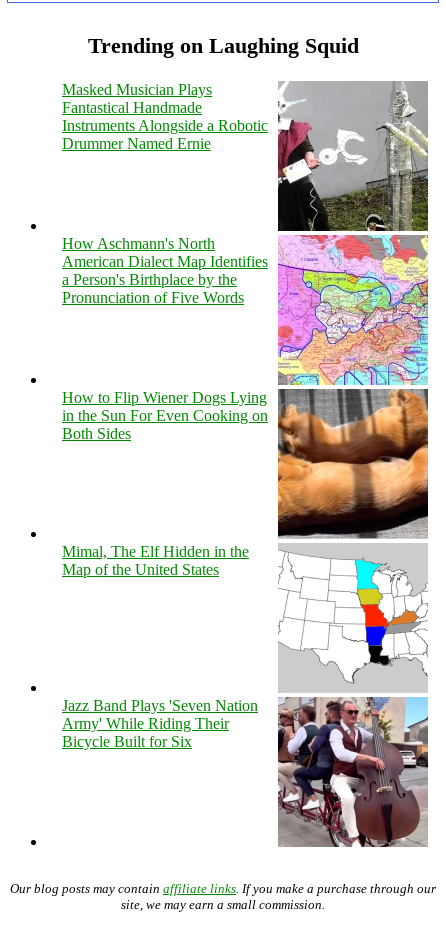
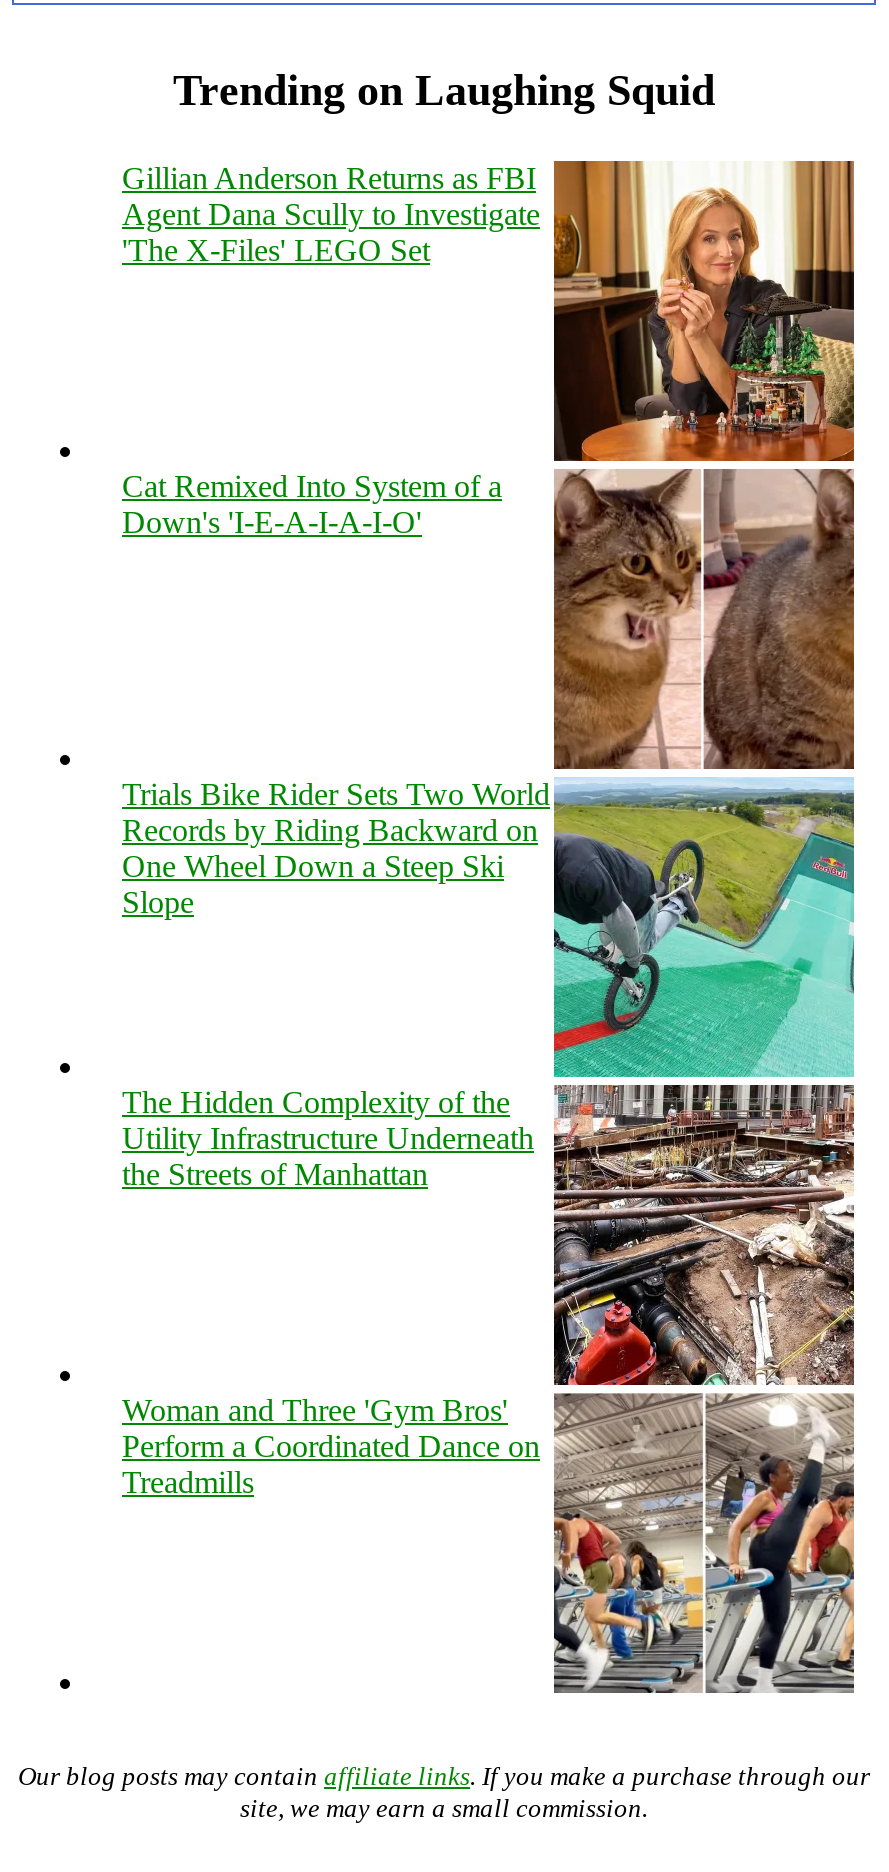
[62,81,429,848] [image] | Masked Musician Plays | Fantastical Handmade | Instruments Alongside a Robotic | Drummer Named Ernie -> [122,159,856,1695] [image] | Gillian Anderson Returns as FBI | Agent Dana Scully to Investigate | 'The X-Files' LEGO Set
[62,235,268,306] How Aschmann's North | American Dialect Map Identifies | a Person's Birthplace by the | Pronunciation of Five Words -> [122,468,502,538] Cat Remixed Into System of a | Down's 'I-E-A-I-A-I-O'
[62,389,268,442] How to Flip Wiener Dogs Lying | in the Sun For Even Cooking on | Both Sides -> [122,776,550,918] Trials Bike Rider Sets Two World | Records by Riding Backward on | One Wheel Down a Steep Ski | Slope
[62,543,249,578] Mimal, The Elf Hidden in the | Map of the United States -> [122,1084,534,1190] The Hidden Complexity of the | Utility Infrastructure Underneath | the Streets of Manhattan
[62,697,258,750] Jazz Band Plays 'Seven Nation | Army' While Riding Their | Bicycle Built for Six -> [122,1392,540,1498] Woman and Three 'Gym Bros' | Perform a Coordinated Dance on | Treadmills

